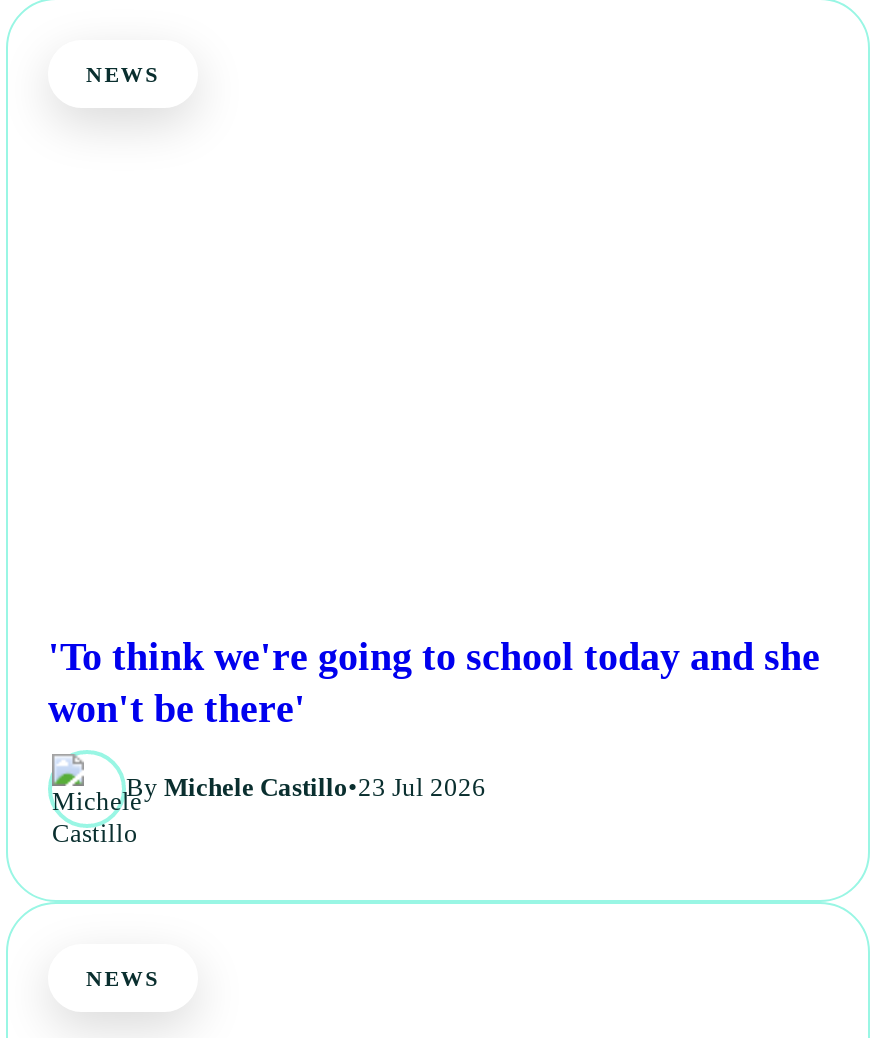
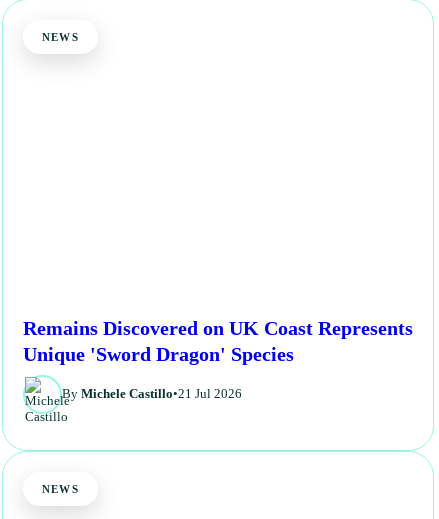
[48,633,820,729] 'To think we're going to school today and she | won't be there' -> [23,317,413,365] Remains Discovered on UK Coast Represents | Unique 'Sword Dragon' Species
[126,772,486,802] By Michele Castillo•23 Jul 2026 -> [62,386,242,401] By Michele Castillo•21 Jul 2026

